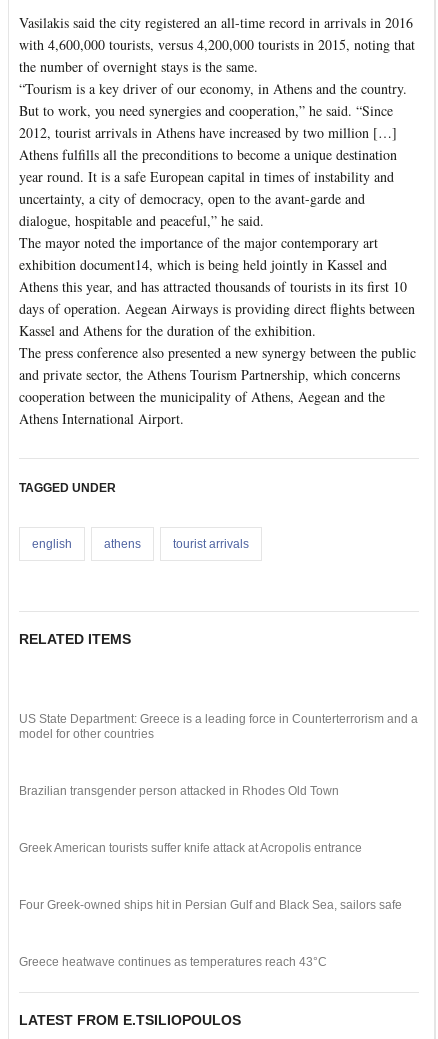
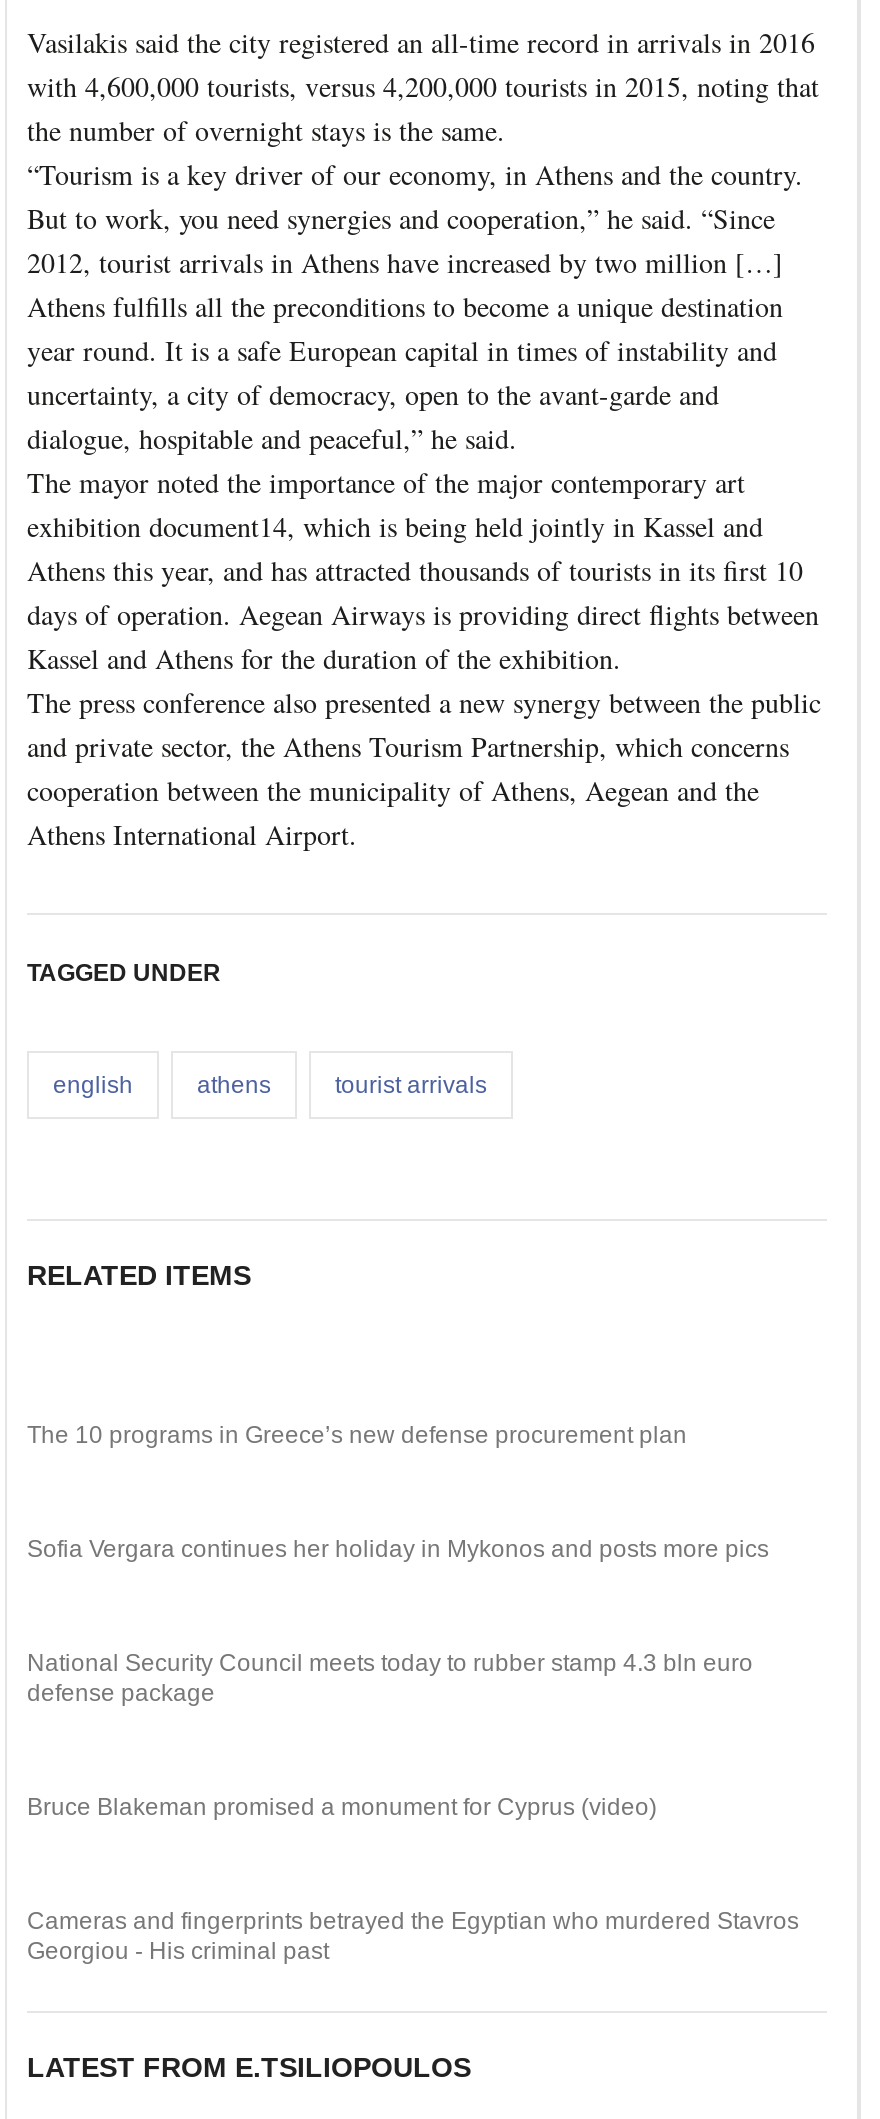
[19,712,418,741] US State Department: Greece is a leading force in Counterterrorism and a | model for other countries -> [27,1421,687,1449] The 10 programs in Greece’s new defense procurement plan
[19,784,339,798] Brazilian transgender person attacked in Rhodes Old Town -> [27,1535,769,1563] Sofia Vergara continues her holiday in Mykonos and posts more pics
[19,841,362,855] Greek American tourists suffer knife attack at Acropolis entrance -> [27,1649,753,1707] National Security Council meets today to rubber stamp 4.3 bln euro | defense package
[19,898,402,912] Four Greek-owned ships hit in Persian Gulf and Black Sea, sailors safe -> [27,1793,657,1821] Bruce Blakeman promised a monument for Cyprus (video)
[19,955,327,969] Greece heatwave continues as temperatures reach 43°C -> [27,1907,799,1965] Cameras and fingerprints betrayed the Egyptian who murdered Stavros | Georgiou - His criminal past

